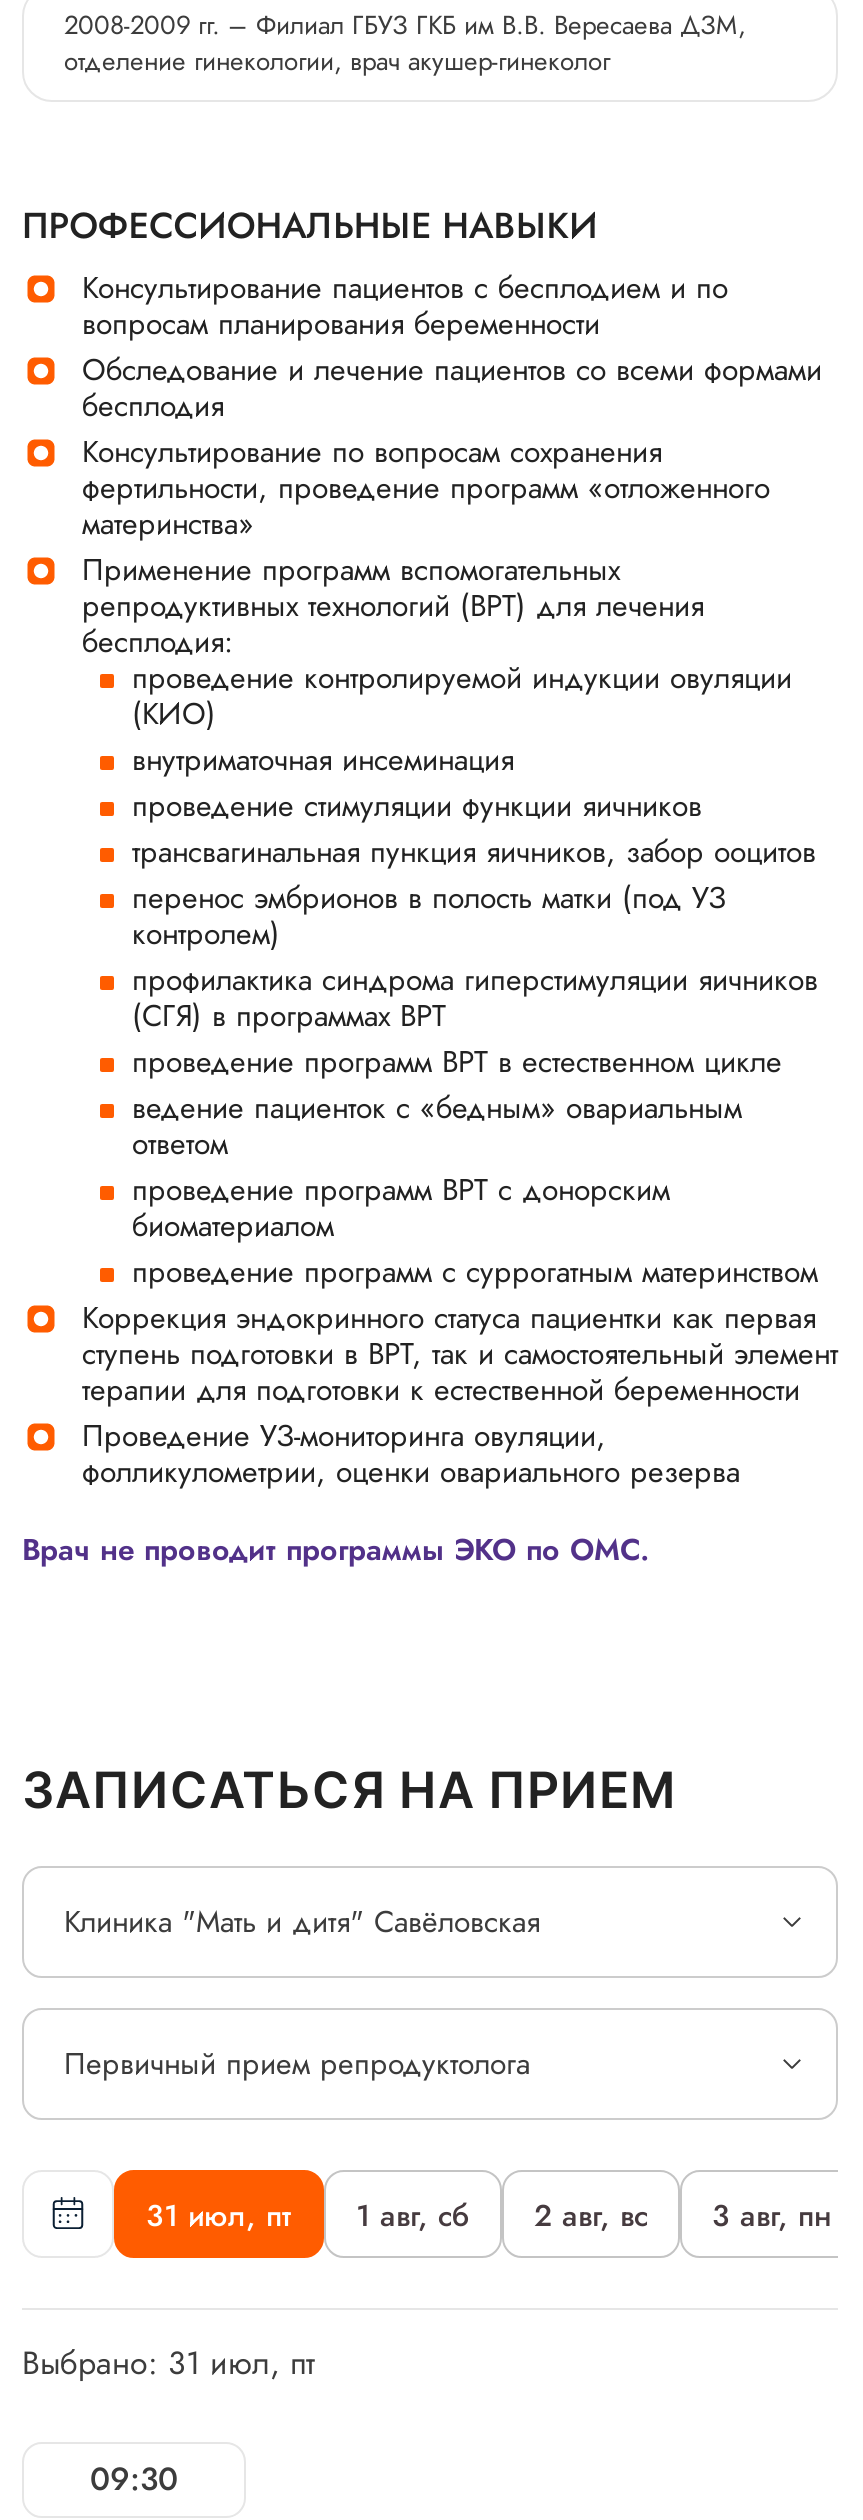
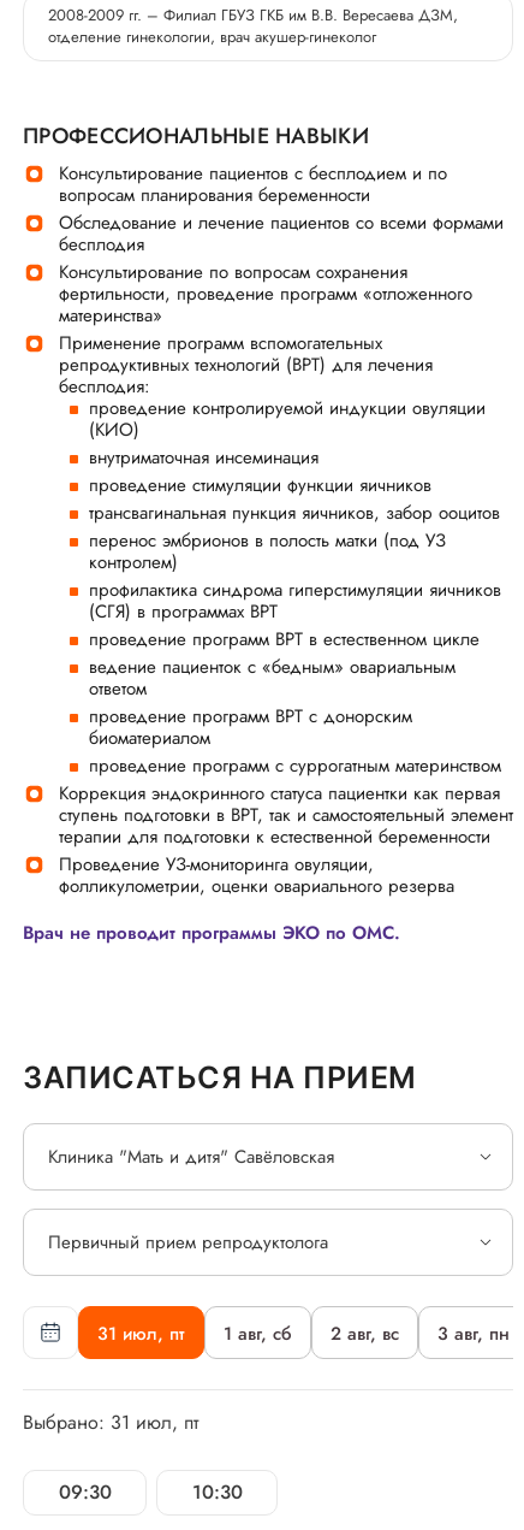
none -> [192,1478,243,1506] 10:30

